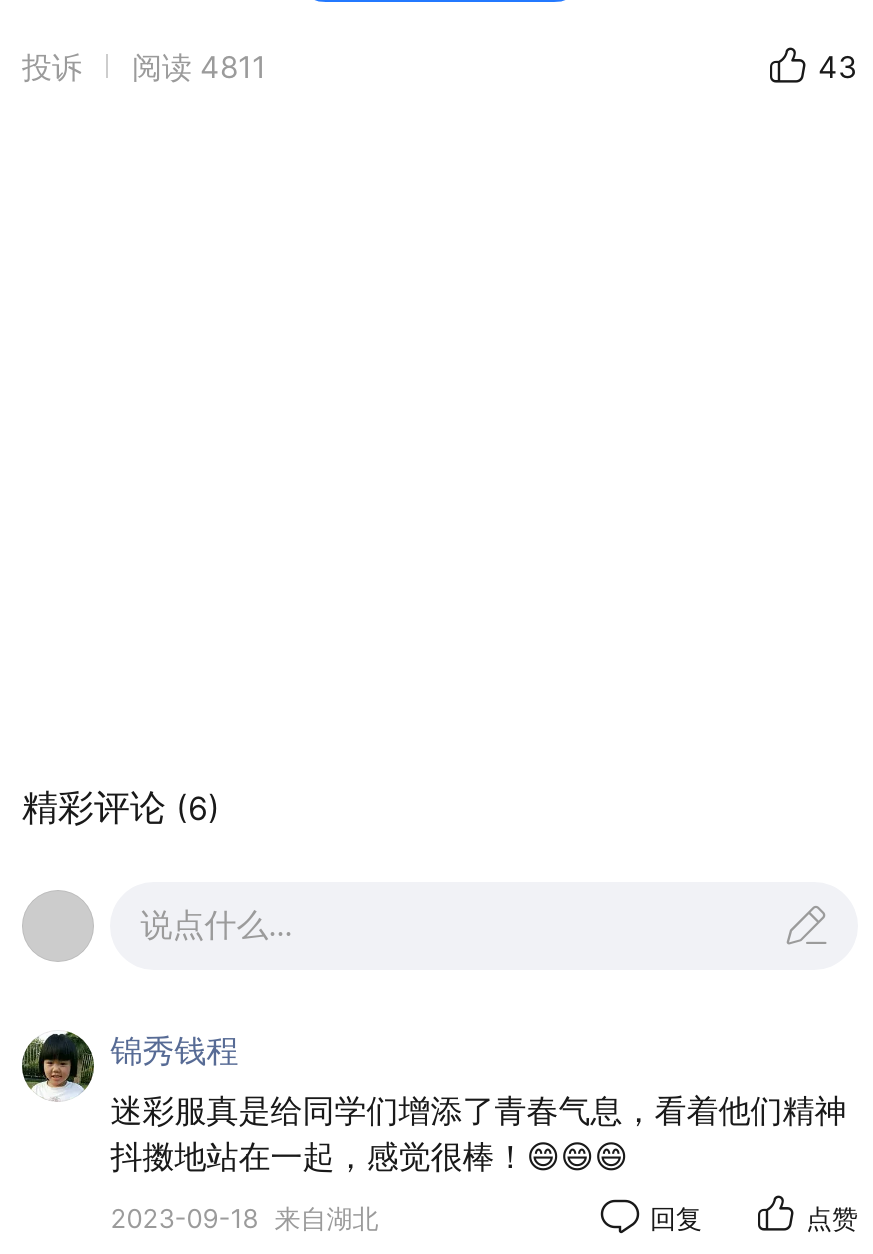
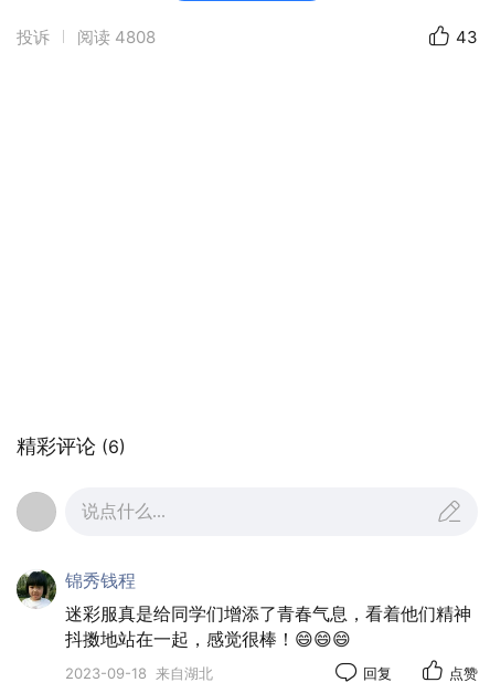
[22,47,266,85] 投诉 阅读 4811 -> [17,26,156,47] 投诉 阅读 4808

